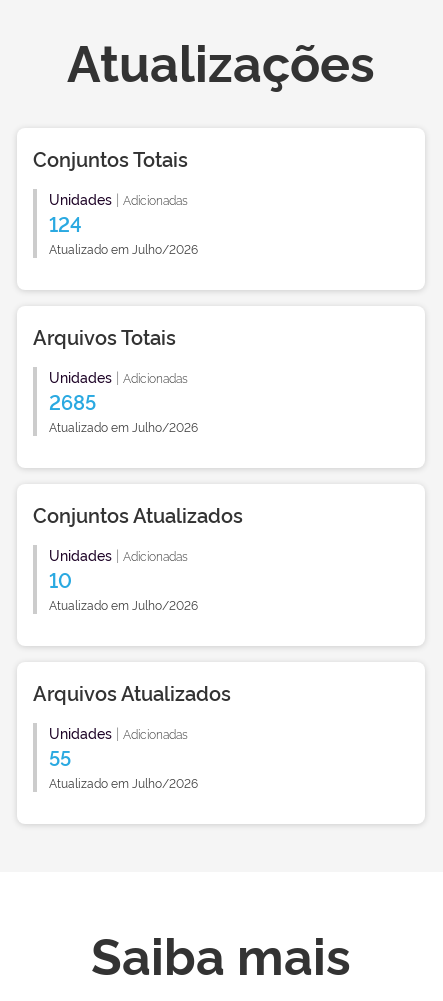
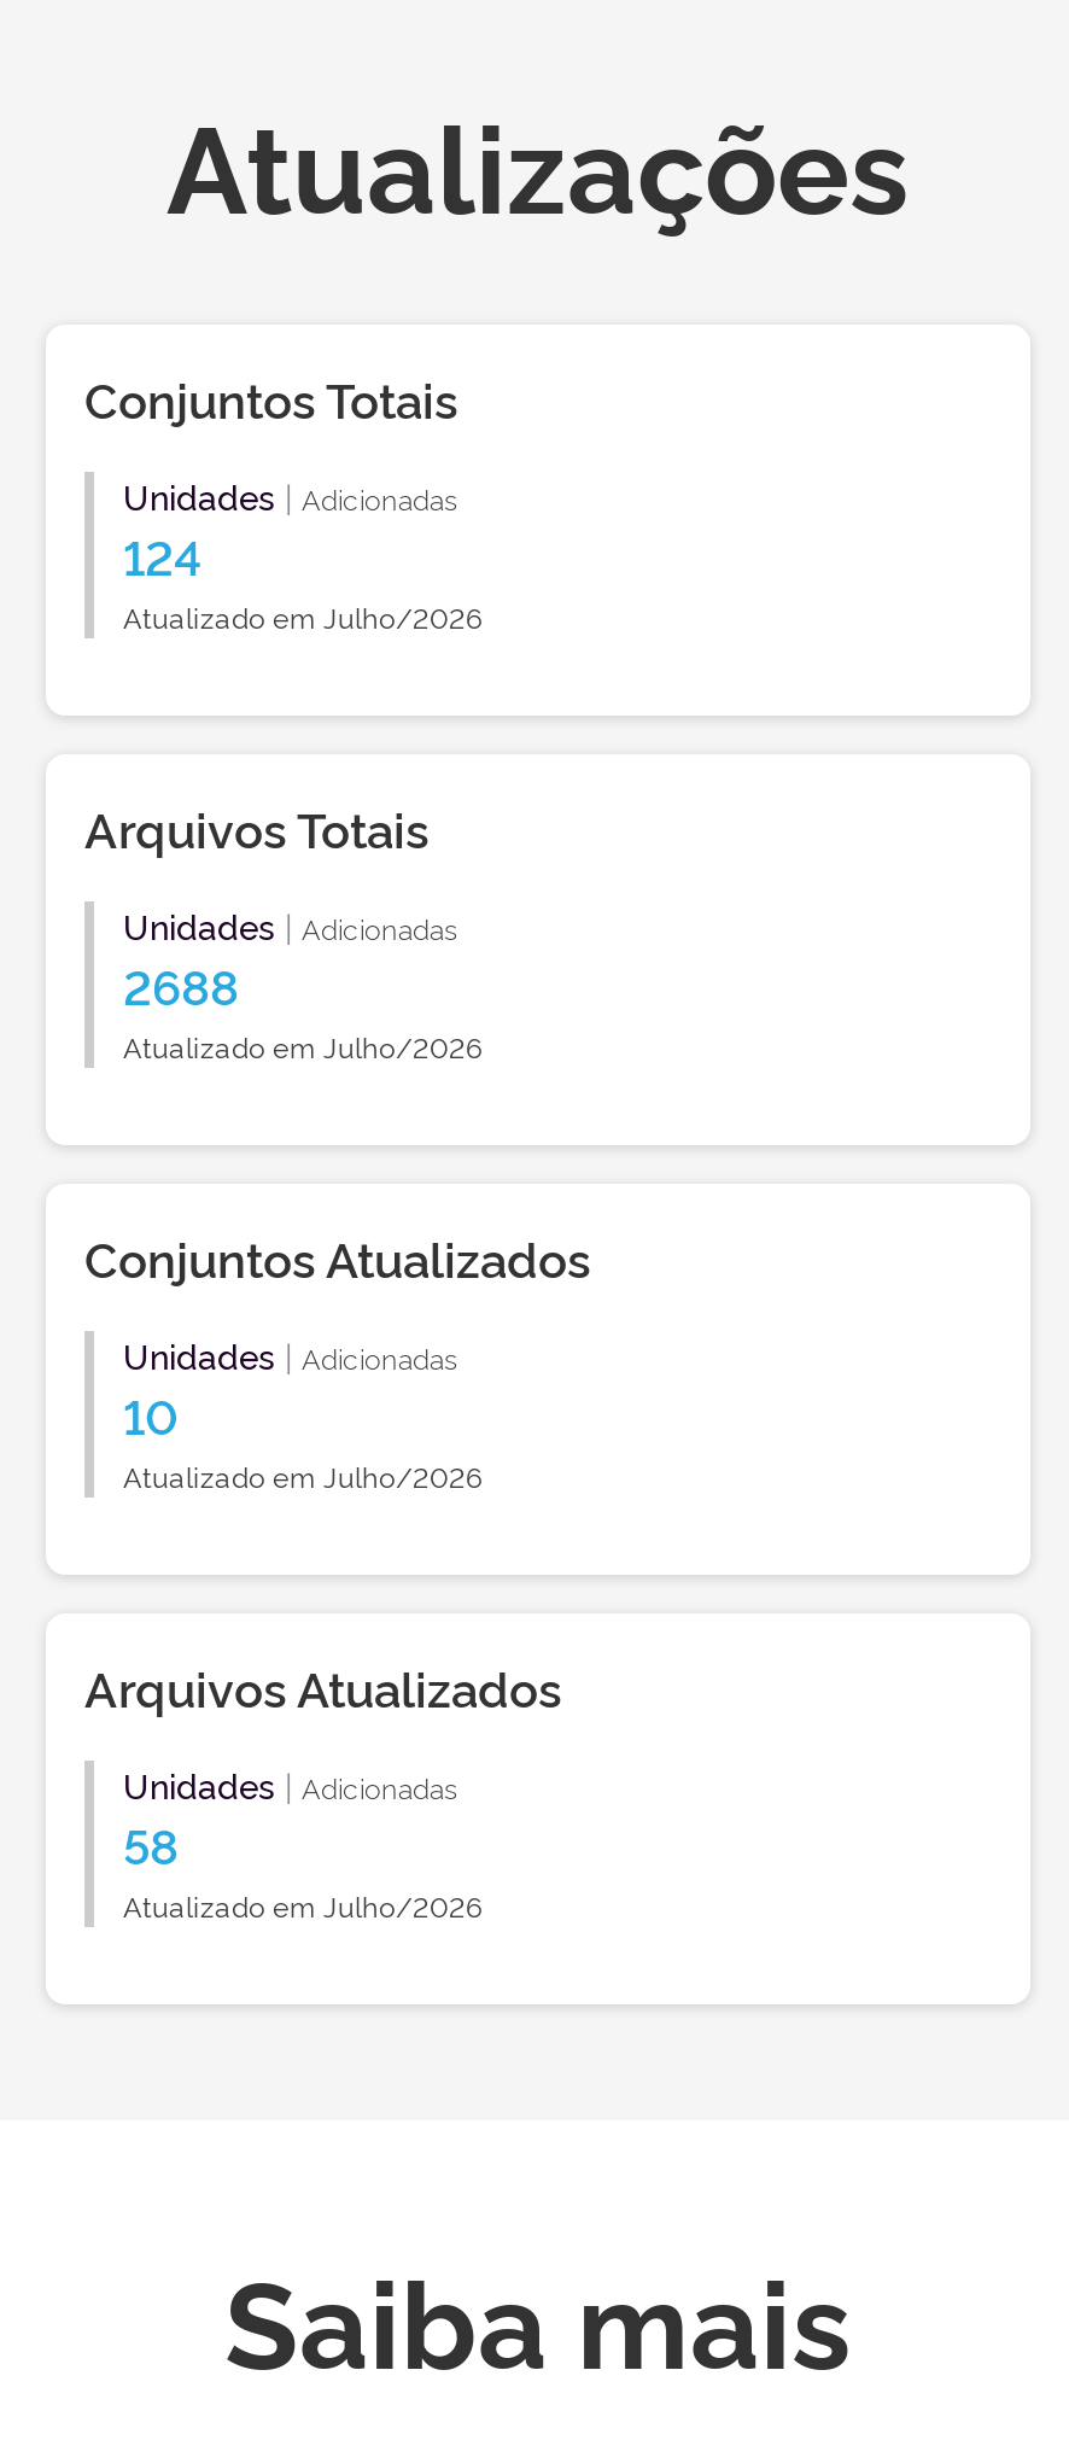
[49,386,96,414] 2685 -> [123,948,239,1016] 2688
[49,742,71,770] 55 -> [123,1808,179,1875] 58

